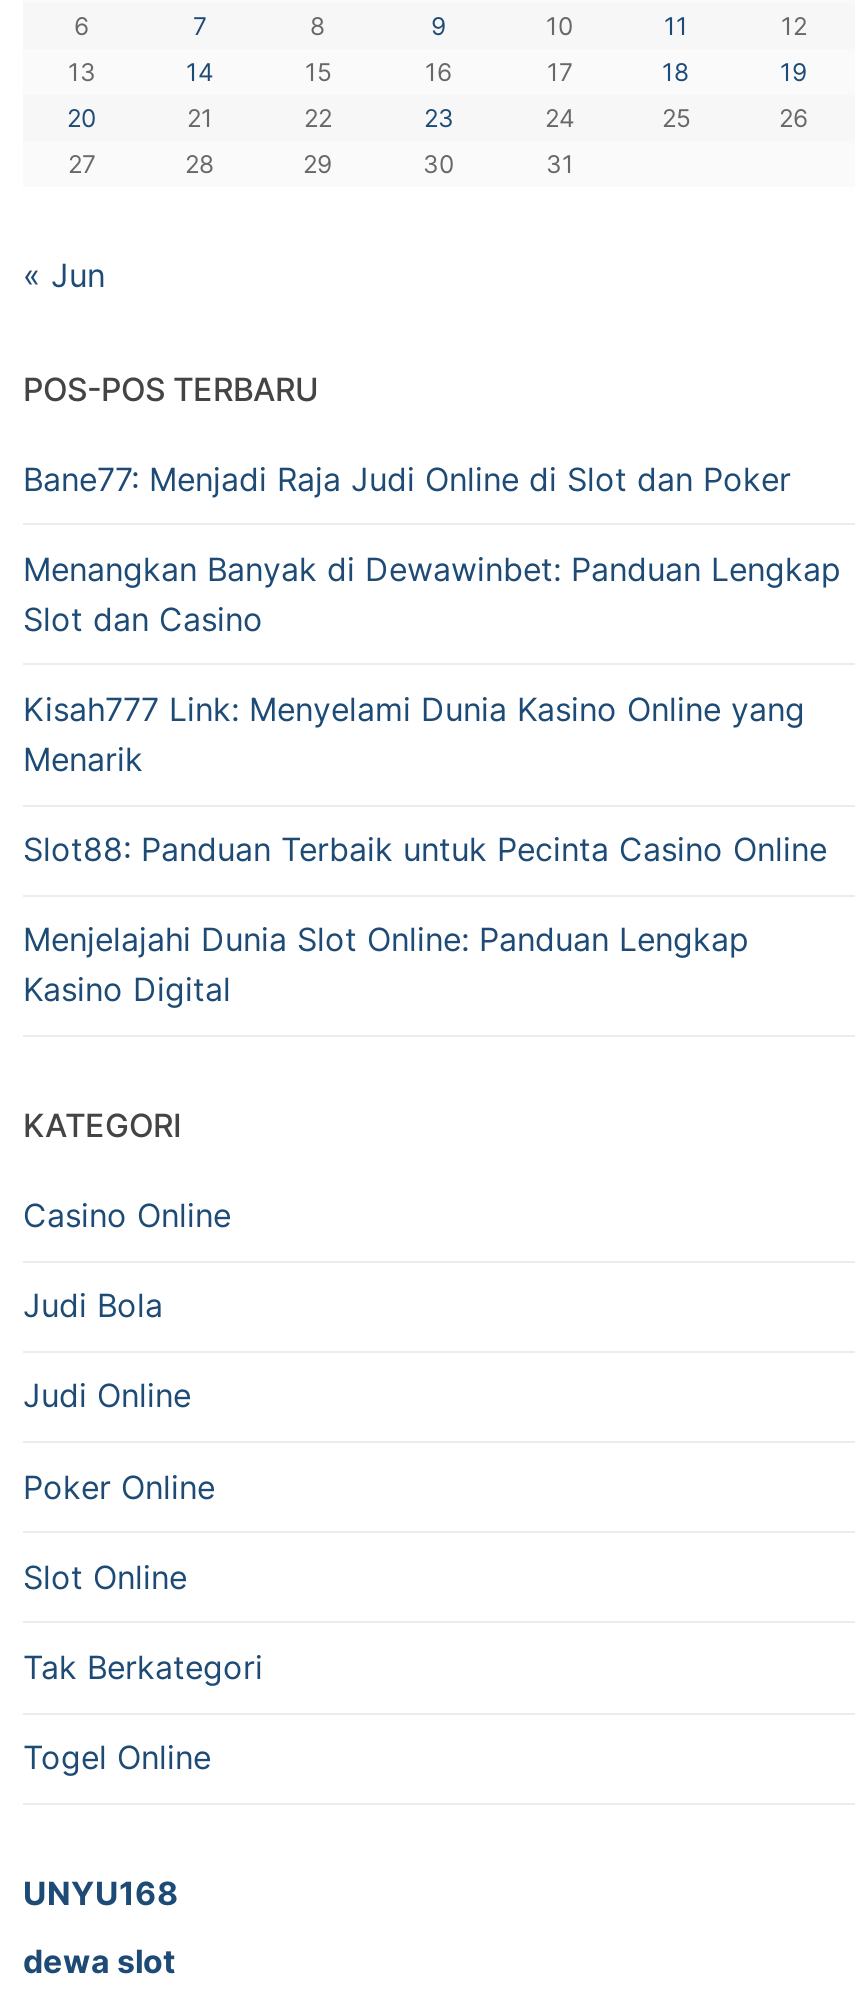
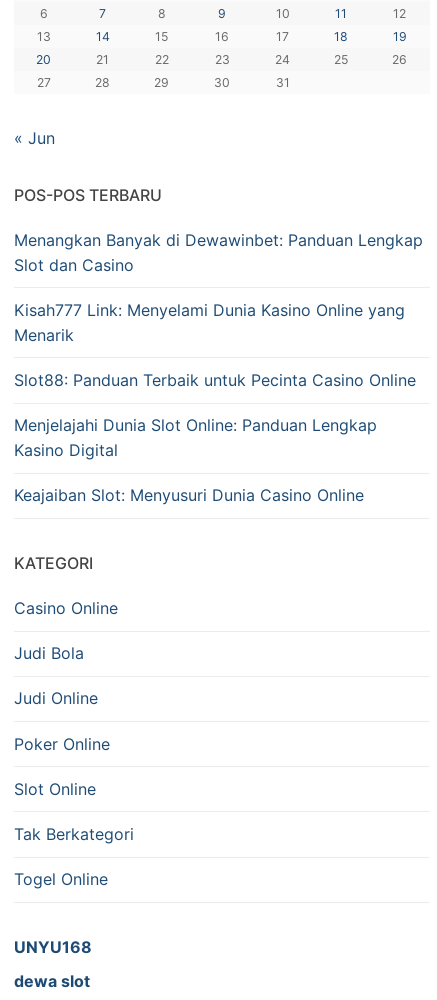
[23,458,791,498] Bane77: Menjadi Raja Judi Online di Slot dan Poker -> none
moved [23,549,841,1010] -> [14,230,423,460]: Menangkan Banyak di Dewawinbet: Panduan Lengkap | Slot dan Casino | Kisah777 Link: Menyelami Dunia Kasino Online yang | Menarik | Slot88: Panduan Terbaik untuk Pecinta Casino Online | Menjelajahi Dunia Slot Online: Panduan Lengkap | Kasino Digital
none -> [14,485,364,505] Keajaiban Slot: Menyusuri Dunia Casino Online

